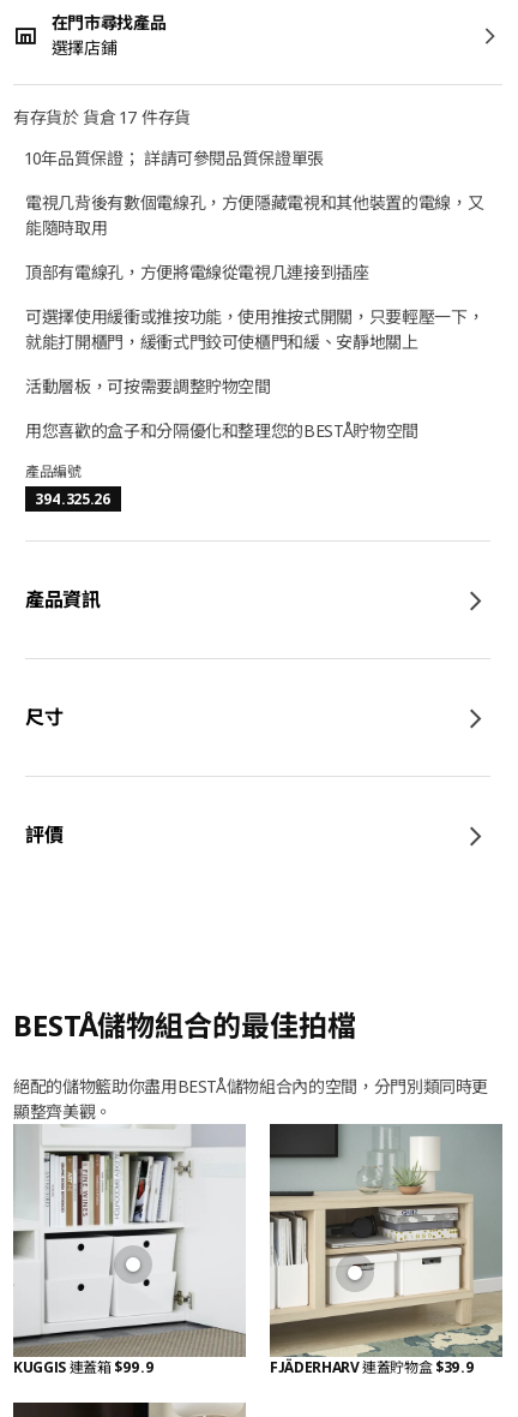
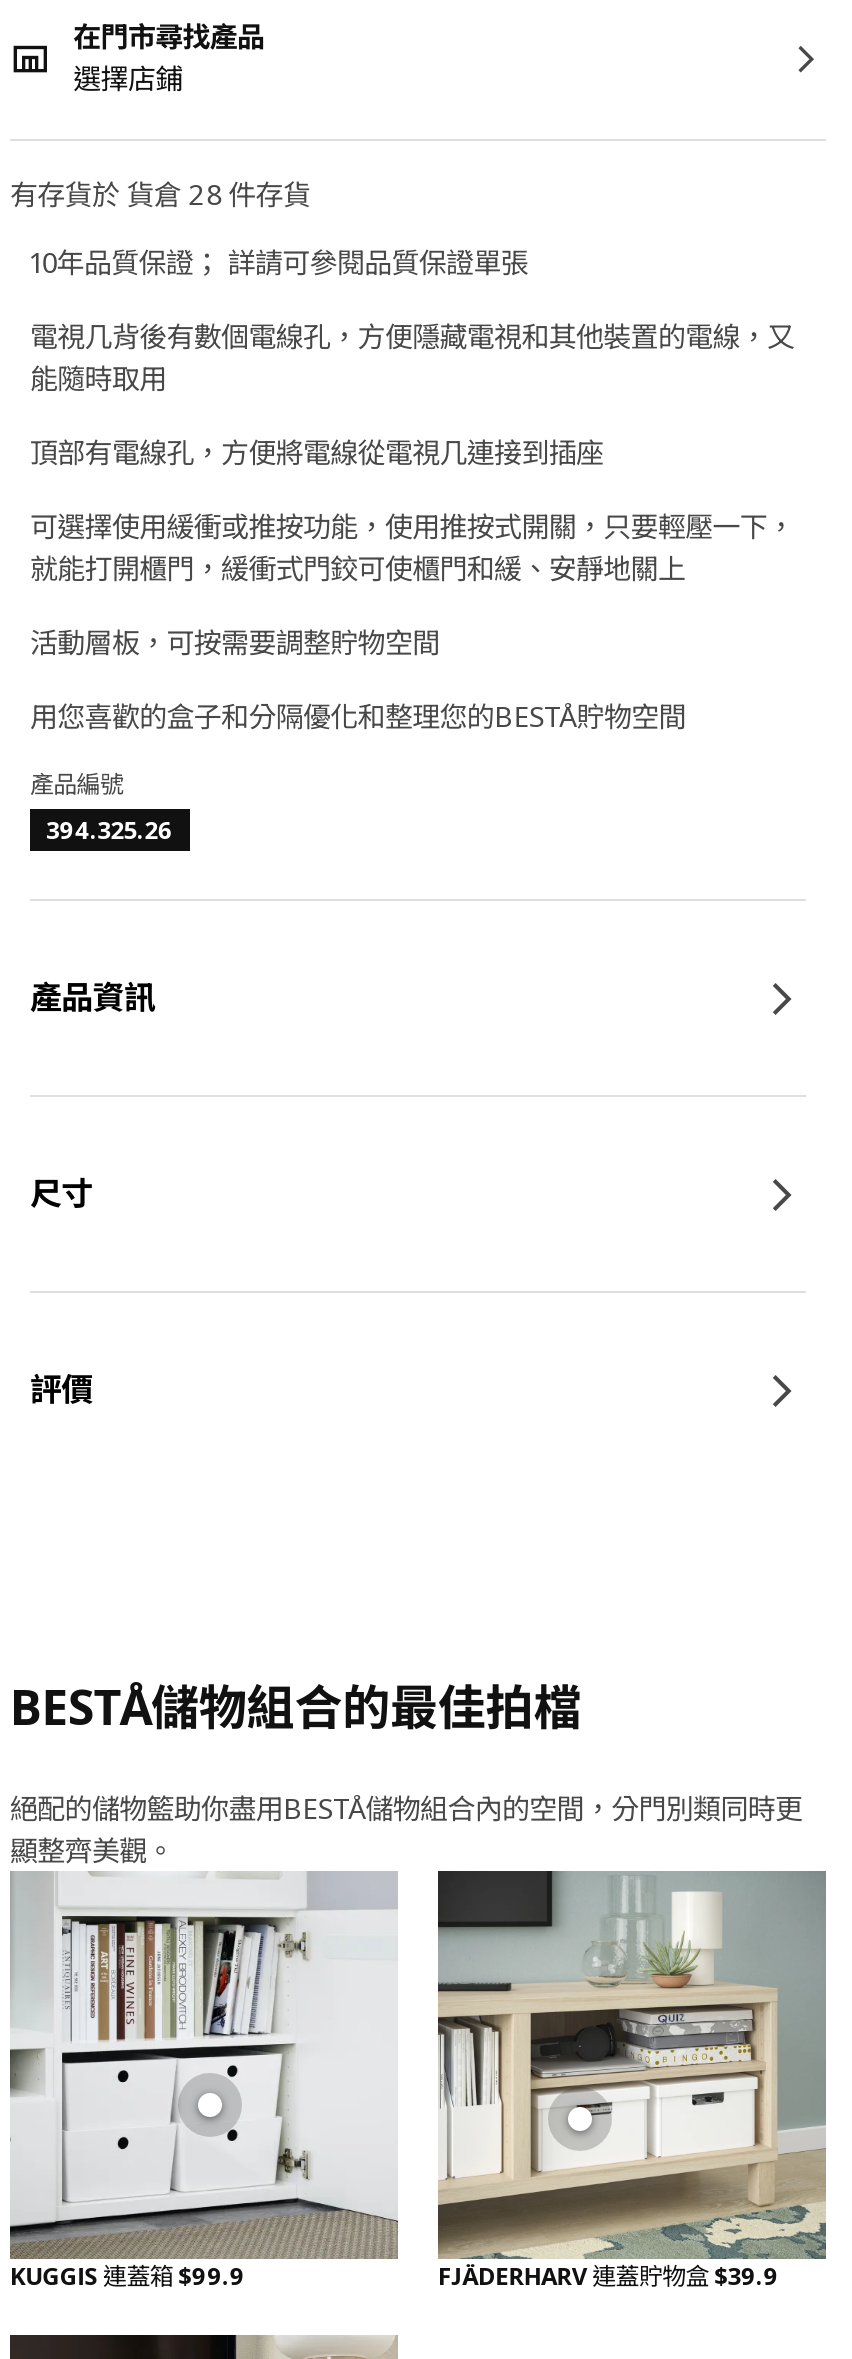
[13,106,191,128] 有存貨於 貨倉 17 件存貨 -> [10,175,310,213] 有存貨於 貨倉 28 件存貨

